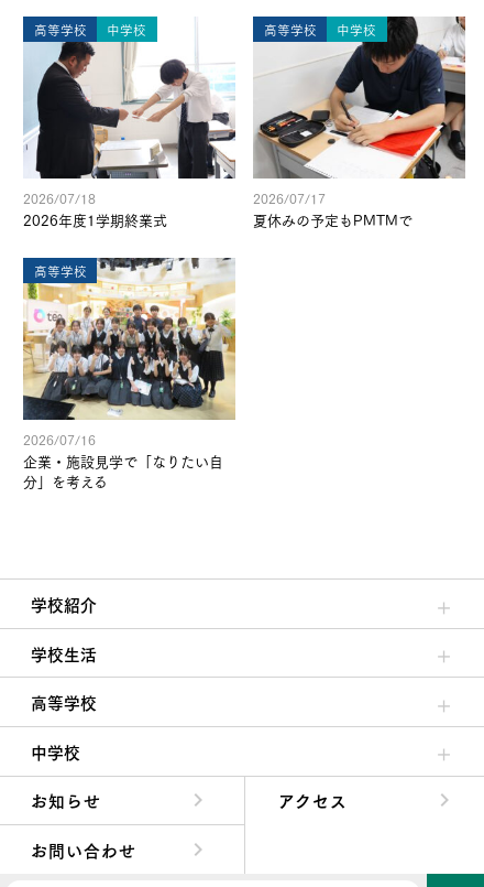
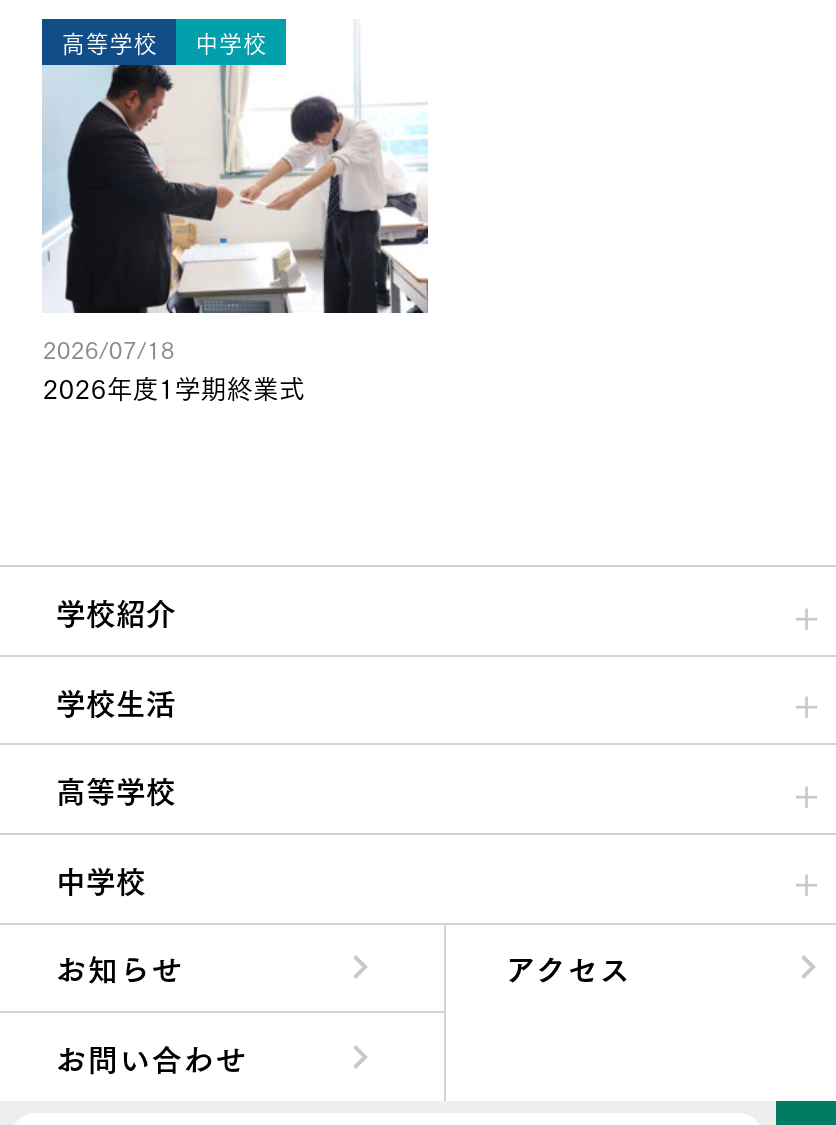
[253,15,466,180] [image] | 高等学校 | 中学校 -> none
[22,187,413,421] [image] | 2026/07/17 | 夏休みの予定もPMTMで | 高等学校 -> none
[24,429,224,492] 2026/07/16 | 企業・施設見学で「なりたい自 | 分」を考える -> none

